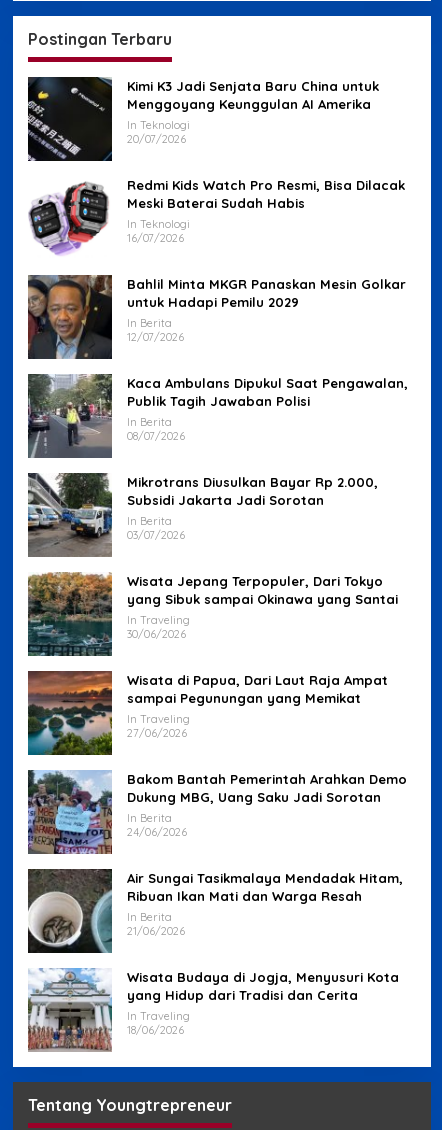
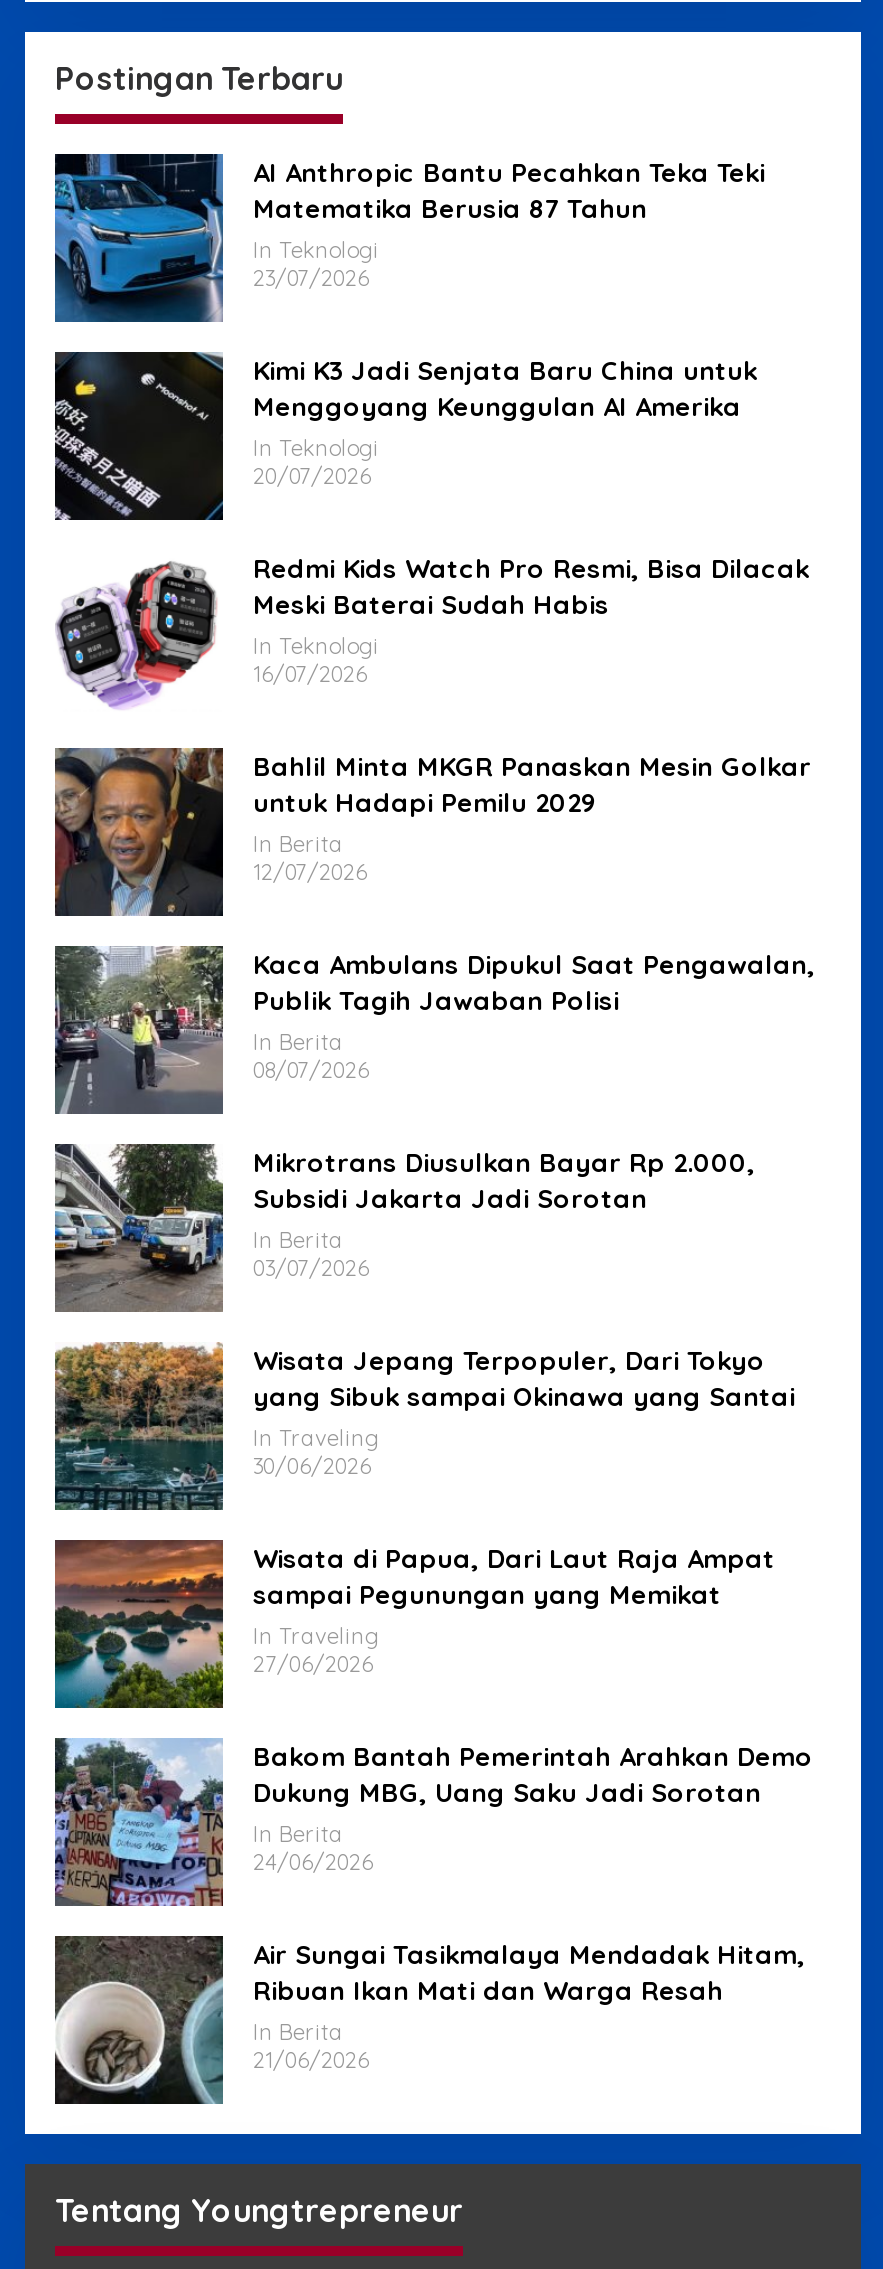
none -> [53,152,765,324] [image] | AI Anthropic Bantu Pecahkan Teka Teki | Matematika Berusia 87 Tahun | In Teknologi | 23/07/2026
moved [26,76,408,938] -> [51,350,815,2074]: [image] | Kimi K3 Jadi Senjata Baru China untuk | Menggoyang Keunggulan AI Amerika | ... | In Berita | 21/06/2026
[27,967,399,1052] [image] | Wisata Budaya di Jogja, Menyusuri Kota | yang Hidup dari Tradisi dan Cerita | In Traveling | 18/06/2026 -> none

